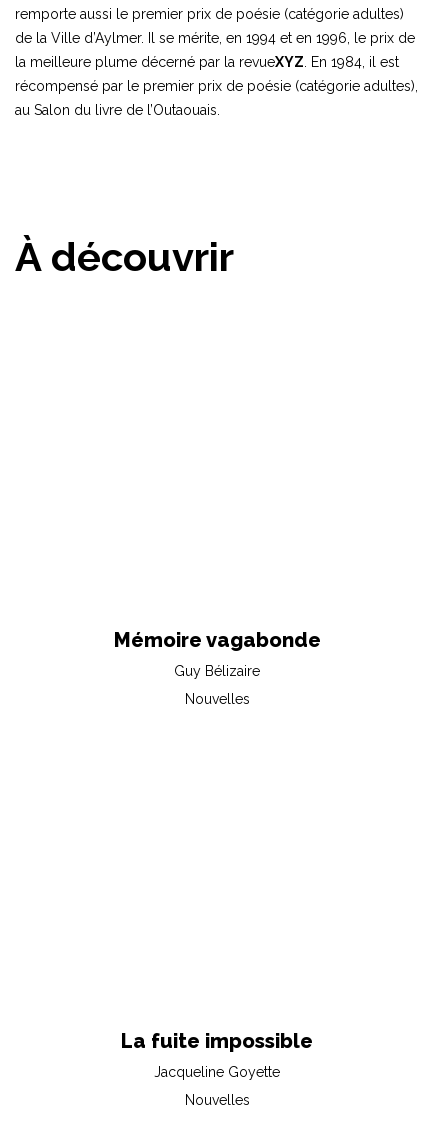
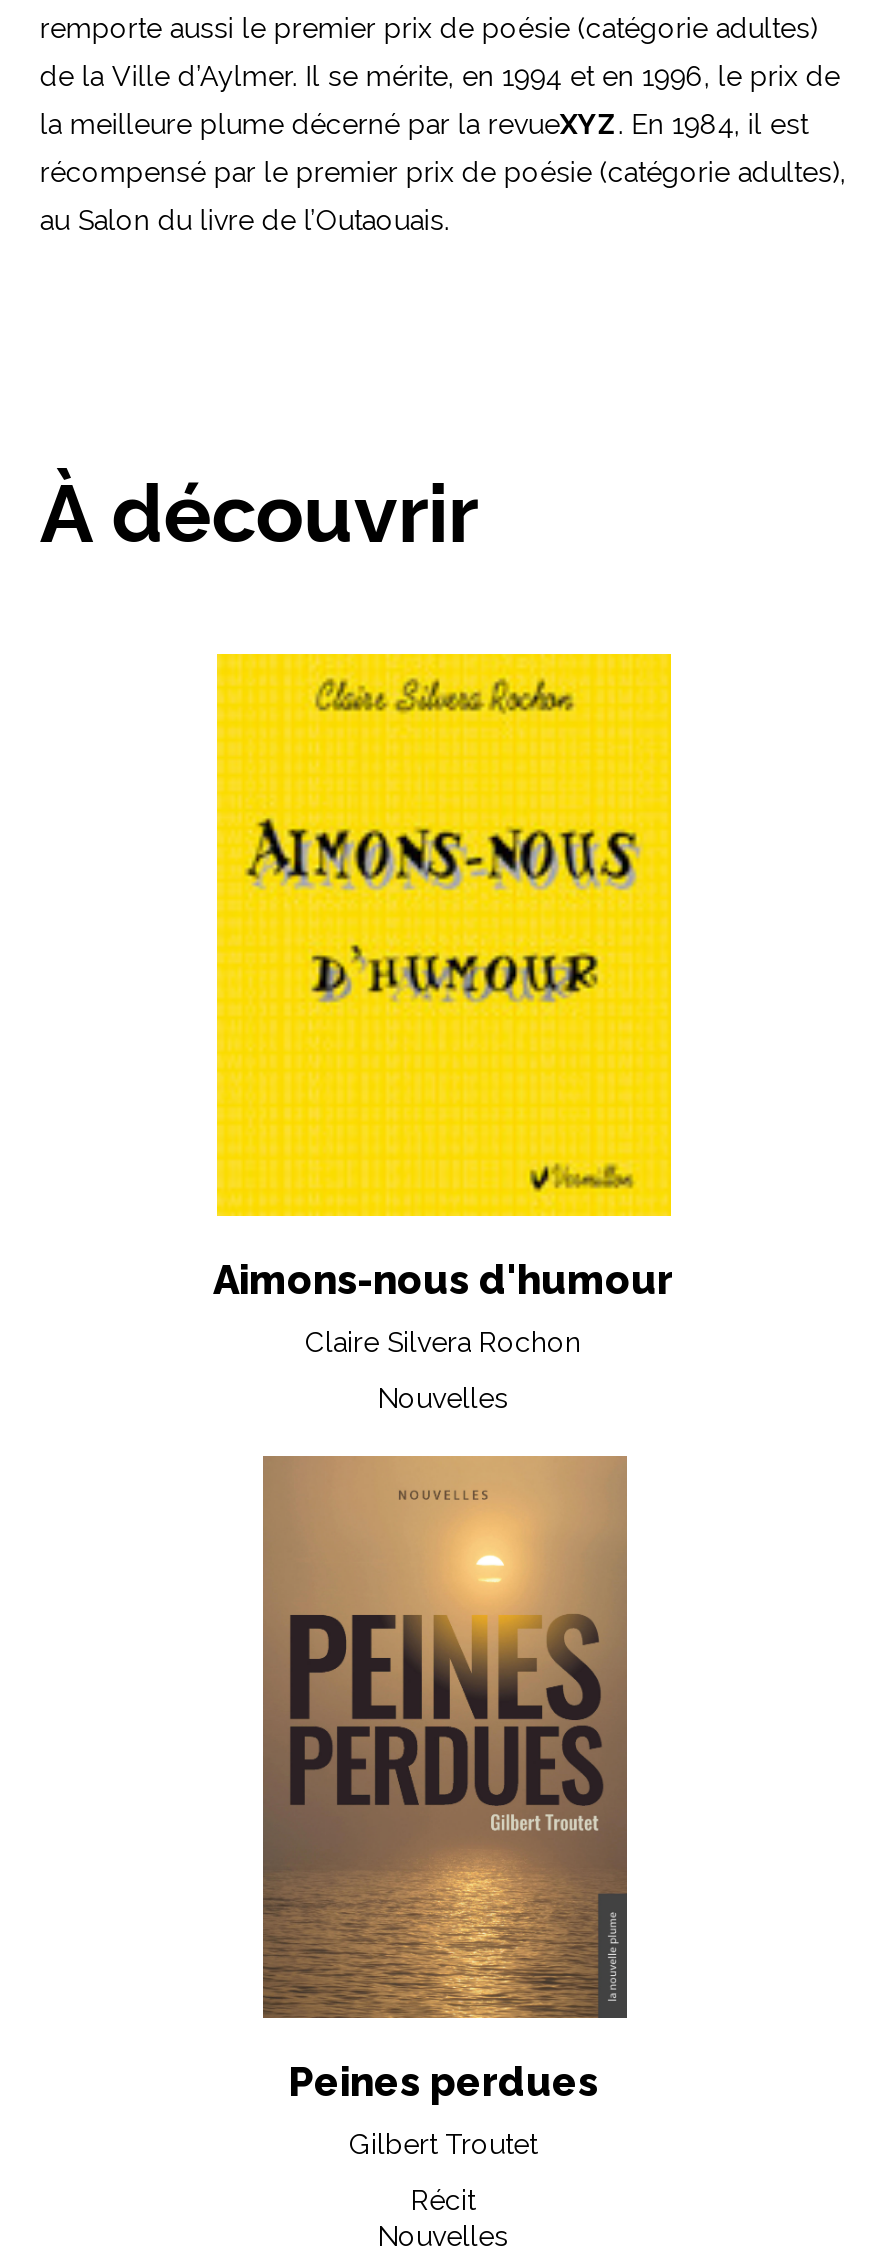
none -> [215,652,673,1218] [image]
[113,628,320,652] Mémoire vagabonde -> [213,1256,673,1304] Aimons-nous d'humour
[174,663,260,679] Guy Bélizaire -> [305,1326,581,1358] Claire Silvera Rochon
none -> [261,1454,629,2020] [image]
[121,1029,313,1080] La fuite impossible | Jacqueline Goyette -> [288,2059,598,2217] Peines perdues | Gilbert Troutet | Récit

